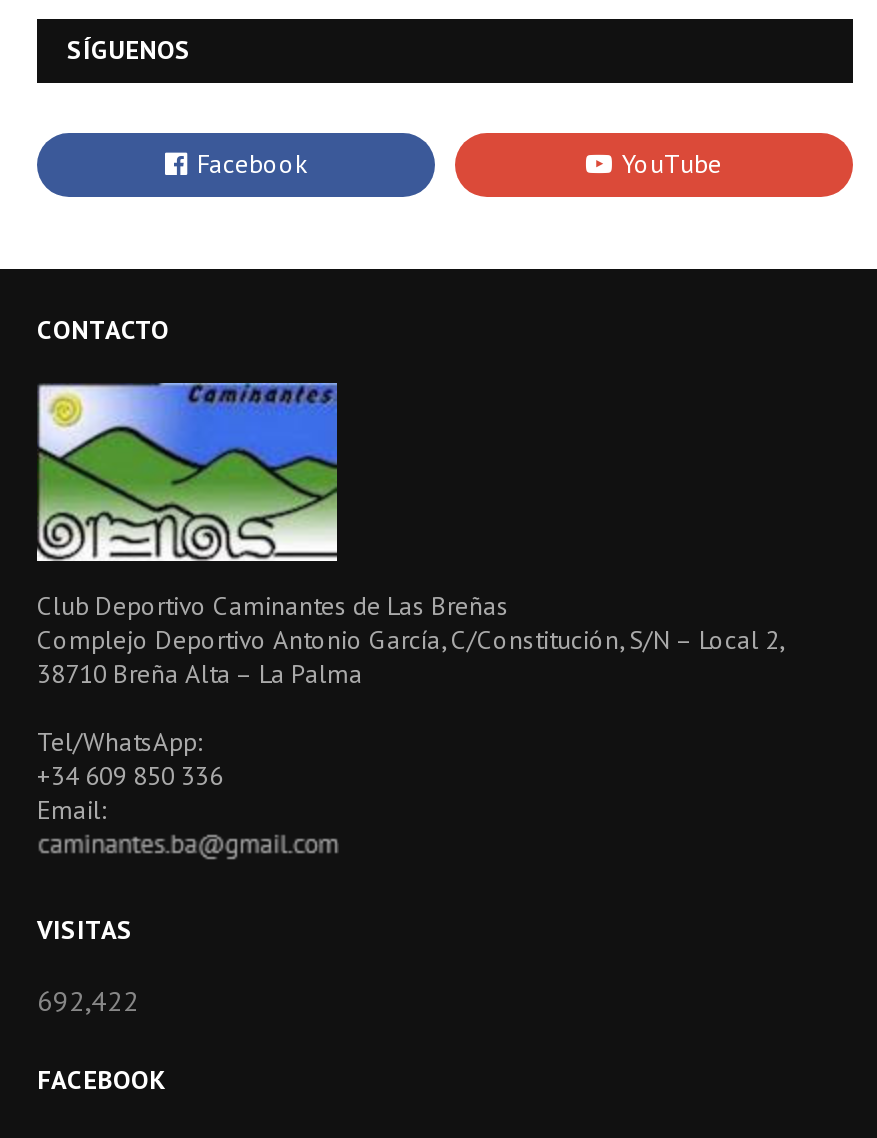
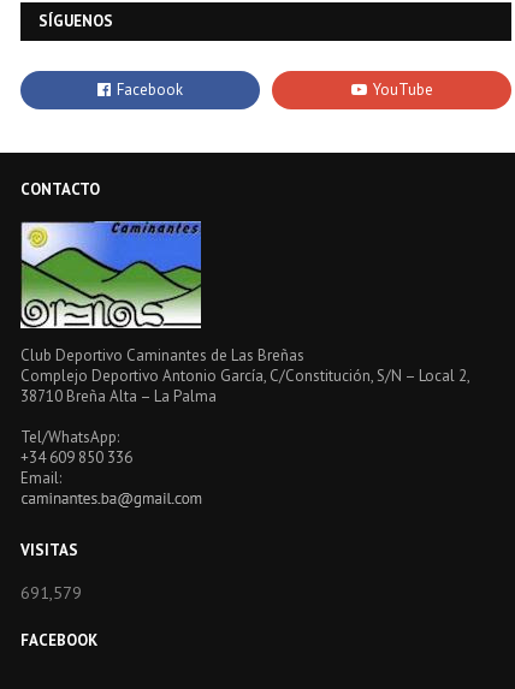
[37,983,139,1019] 692,422 -> [20,582,82,604] 691,579

